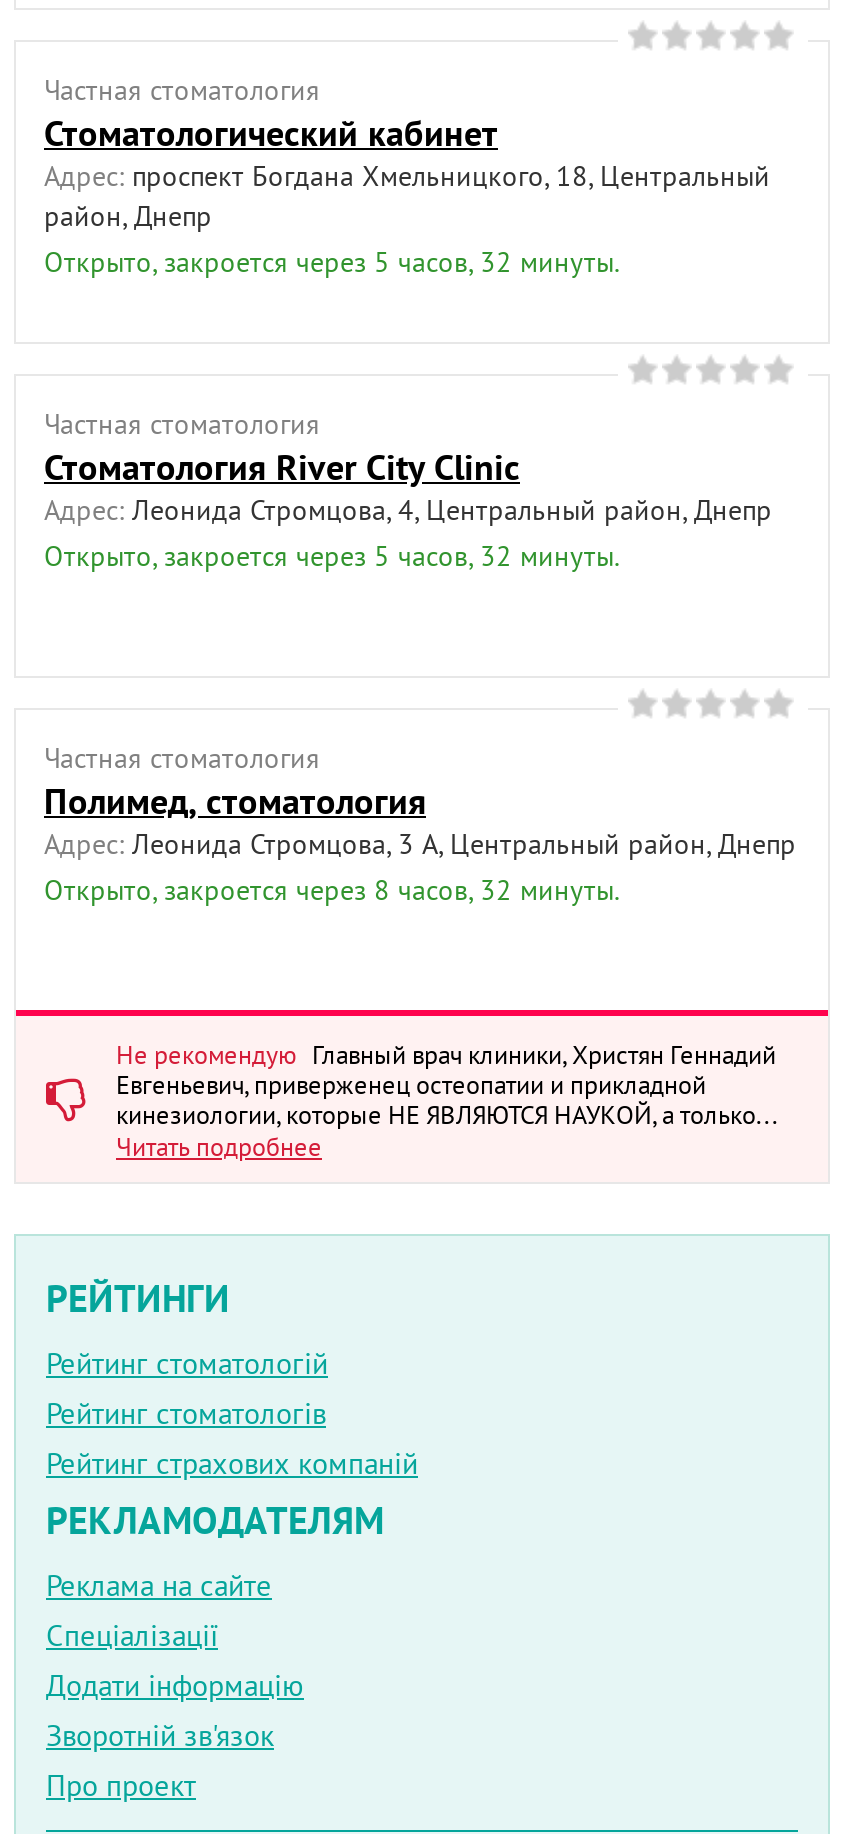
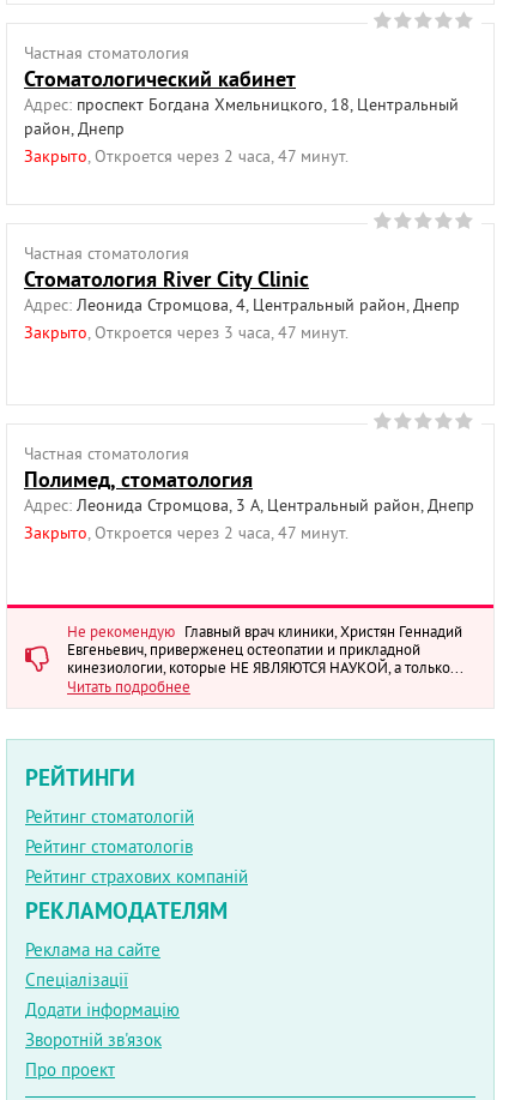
[44,243,620,279] Открыто, закроется через 5 часов, 32 минуты. -> [24,145,349,166] Закрыто, Откроется через 2 часа, 47 минут.
[44,537,620,573] Открыто, закроется через 5 часов, 32 минуты. -> [24,321,349,343] Закрыто, Откроется через 3 часа, 47 минут.
[44,871,620,907] Открыто, закроется через 8 часов, 32 минуты. -> [24,521,349,543] Закрыто, Откроется через 2 часа, 47 минут.

